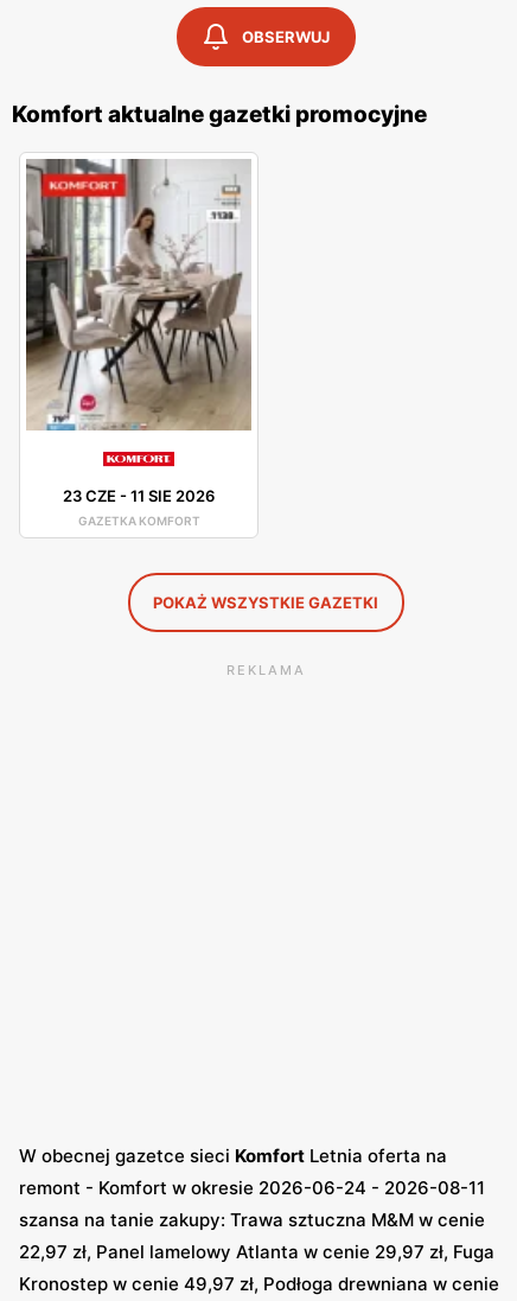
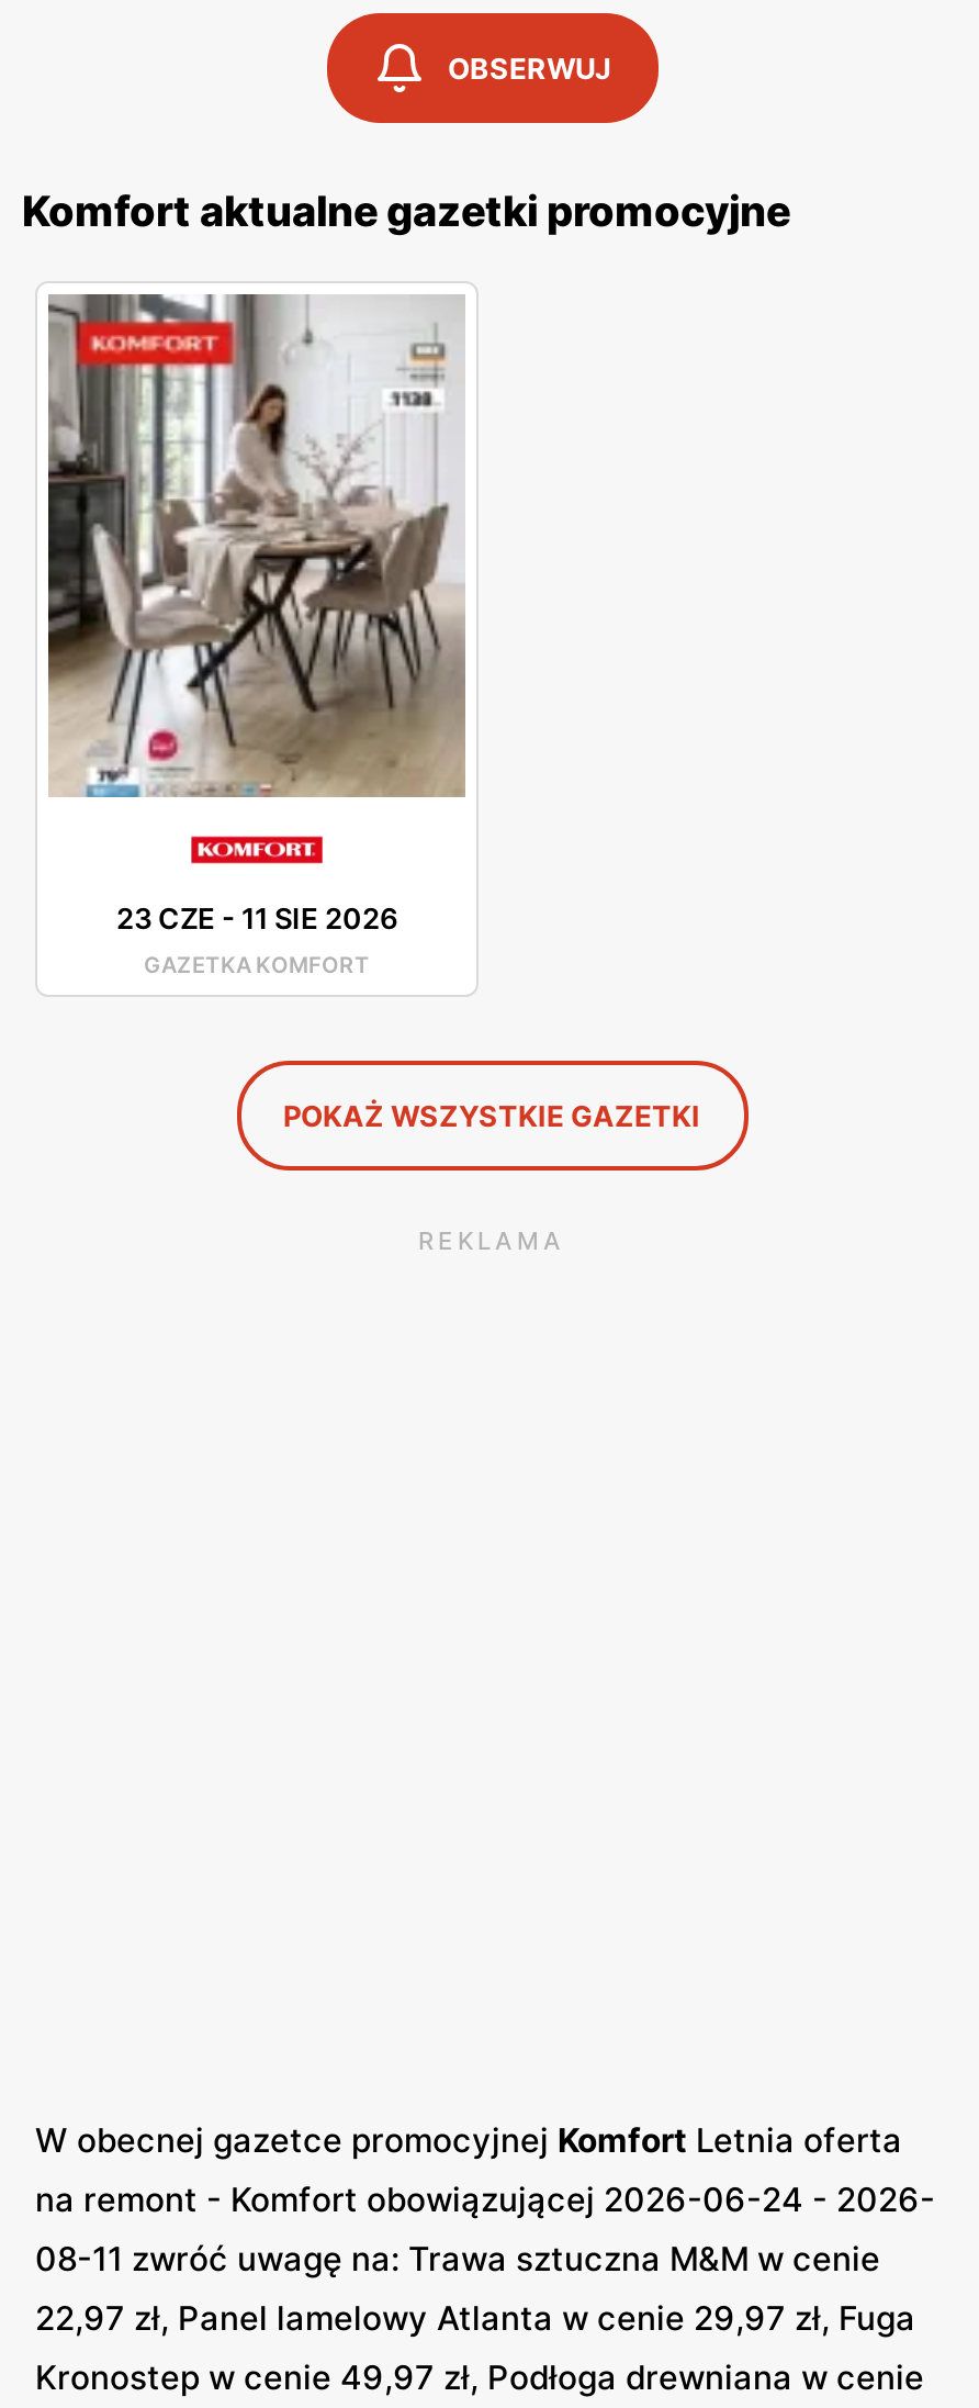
[19,1145,485,1231] W obecnej gazetce sieci Komfort Letnia oferta na | remont - Komfort w okresie 2026-06-24 - 2026-08-11 | szansa na tanie zakupy: Trawa sztuczna M&M w cenie -> [35,2120,935,2280] W obecnej gazetce promocyjnej Komfort Letnia oferta | na remont - Komfort obowiązującej 2026-06-24 - 2026- | 08-11 zwróć uwagę na: Trawa sztuczna M&M w cenie

